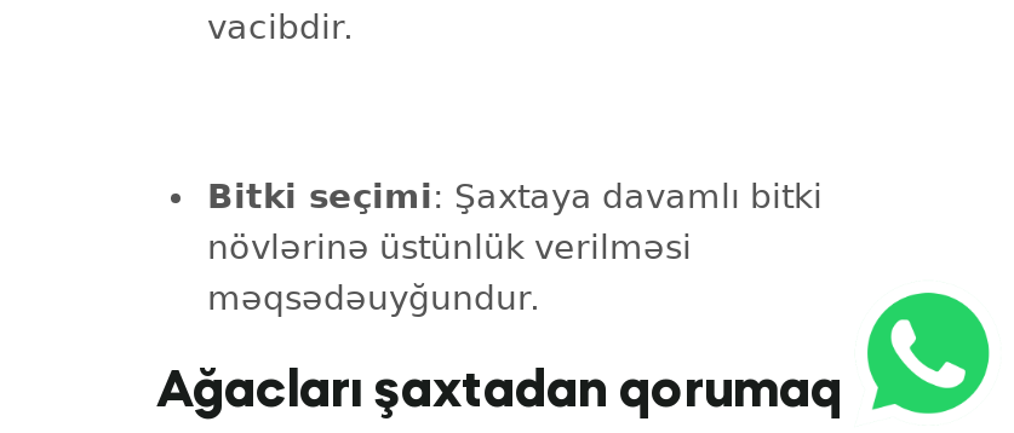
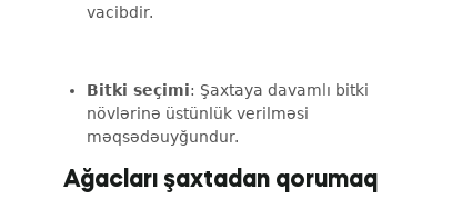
[864,290,992,416] [image] -> none

